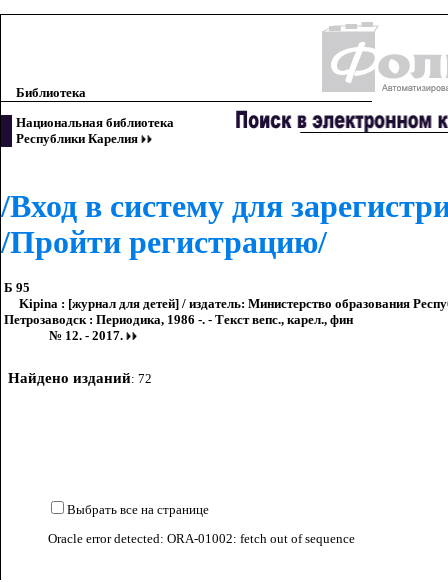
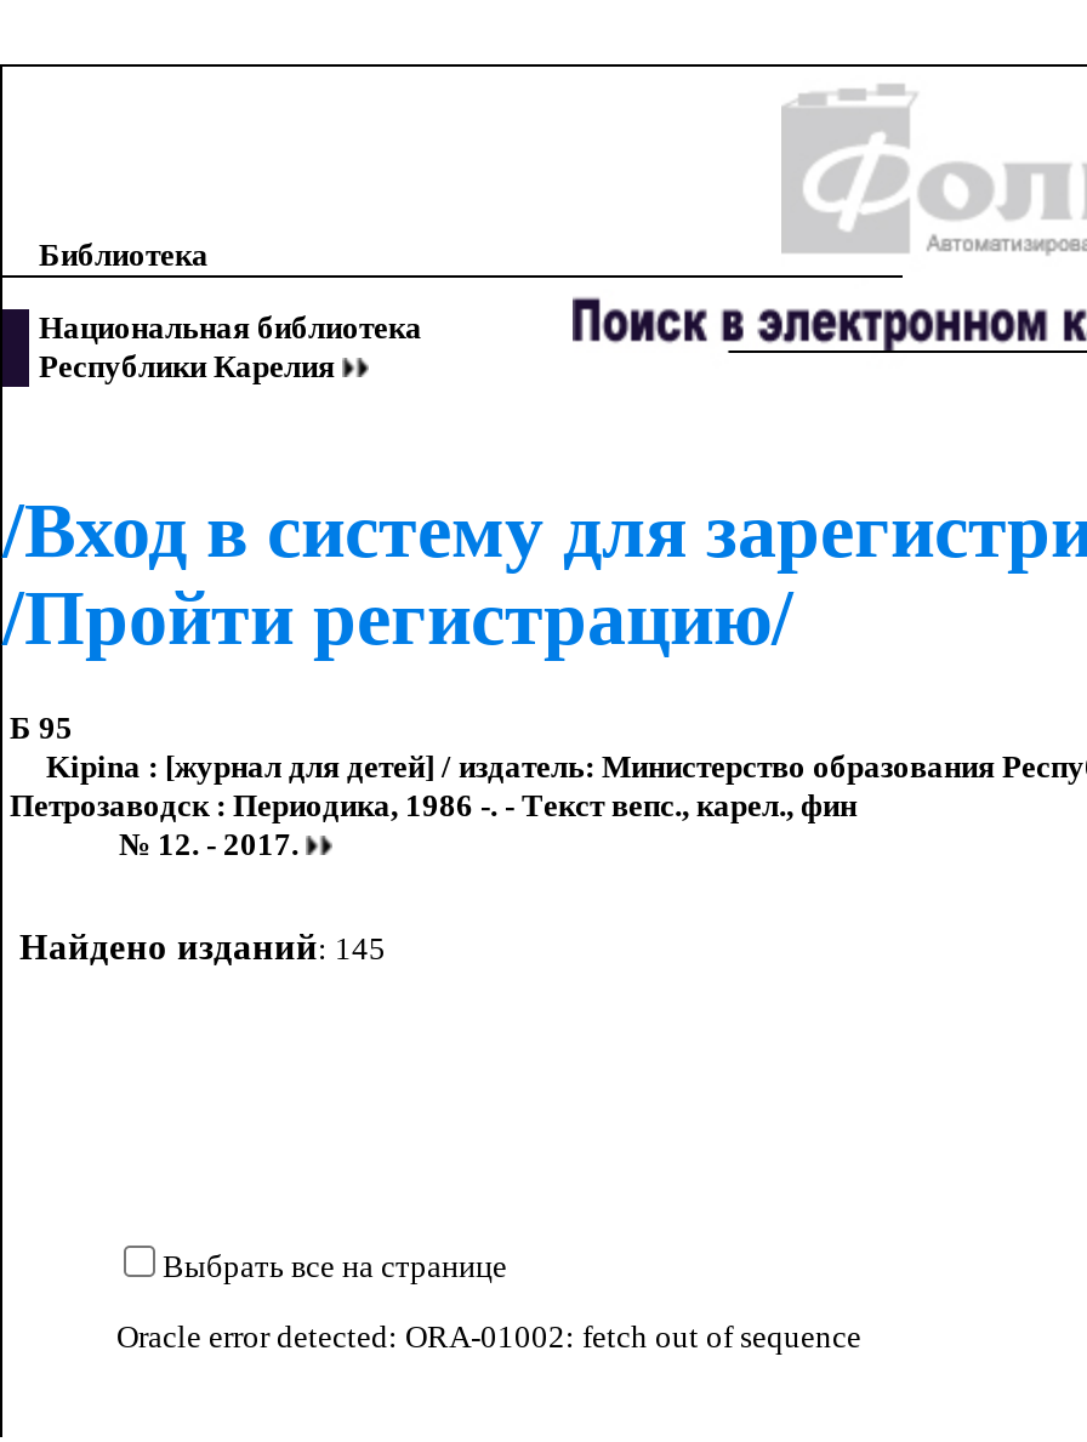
[8,370,152,386] Найдено изданий: 72 -> [19,928,386,967] Найдено изданий: 145

